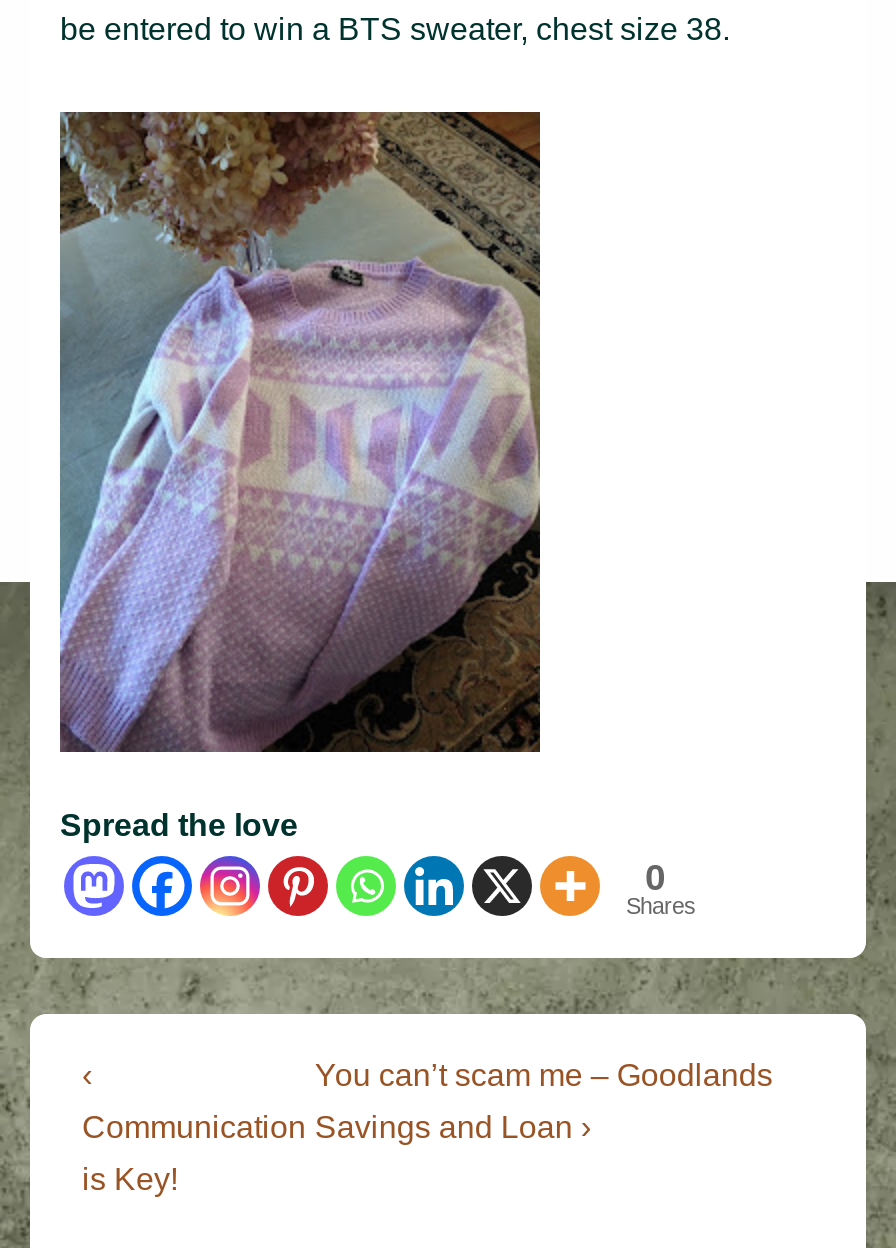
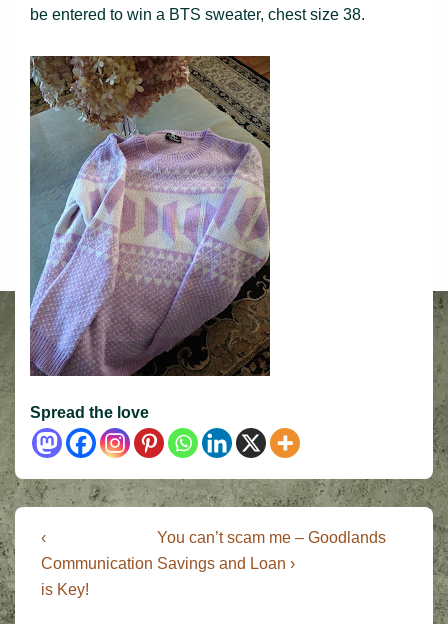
[626,856,696,918] 0 | Shares -> none

